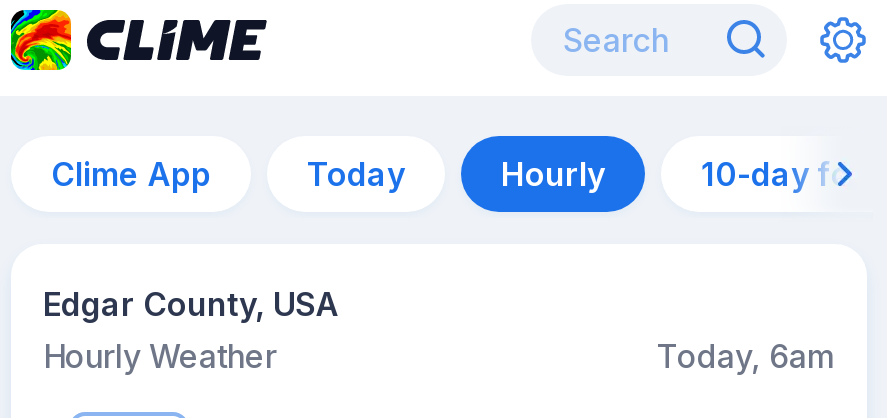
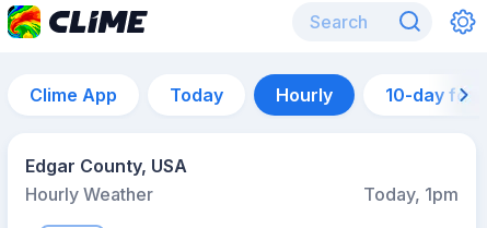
[657,336,835,376] Today, 6am -> [363,183,459,205] Today, 1pm

